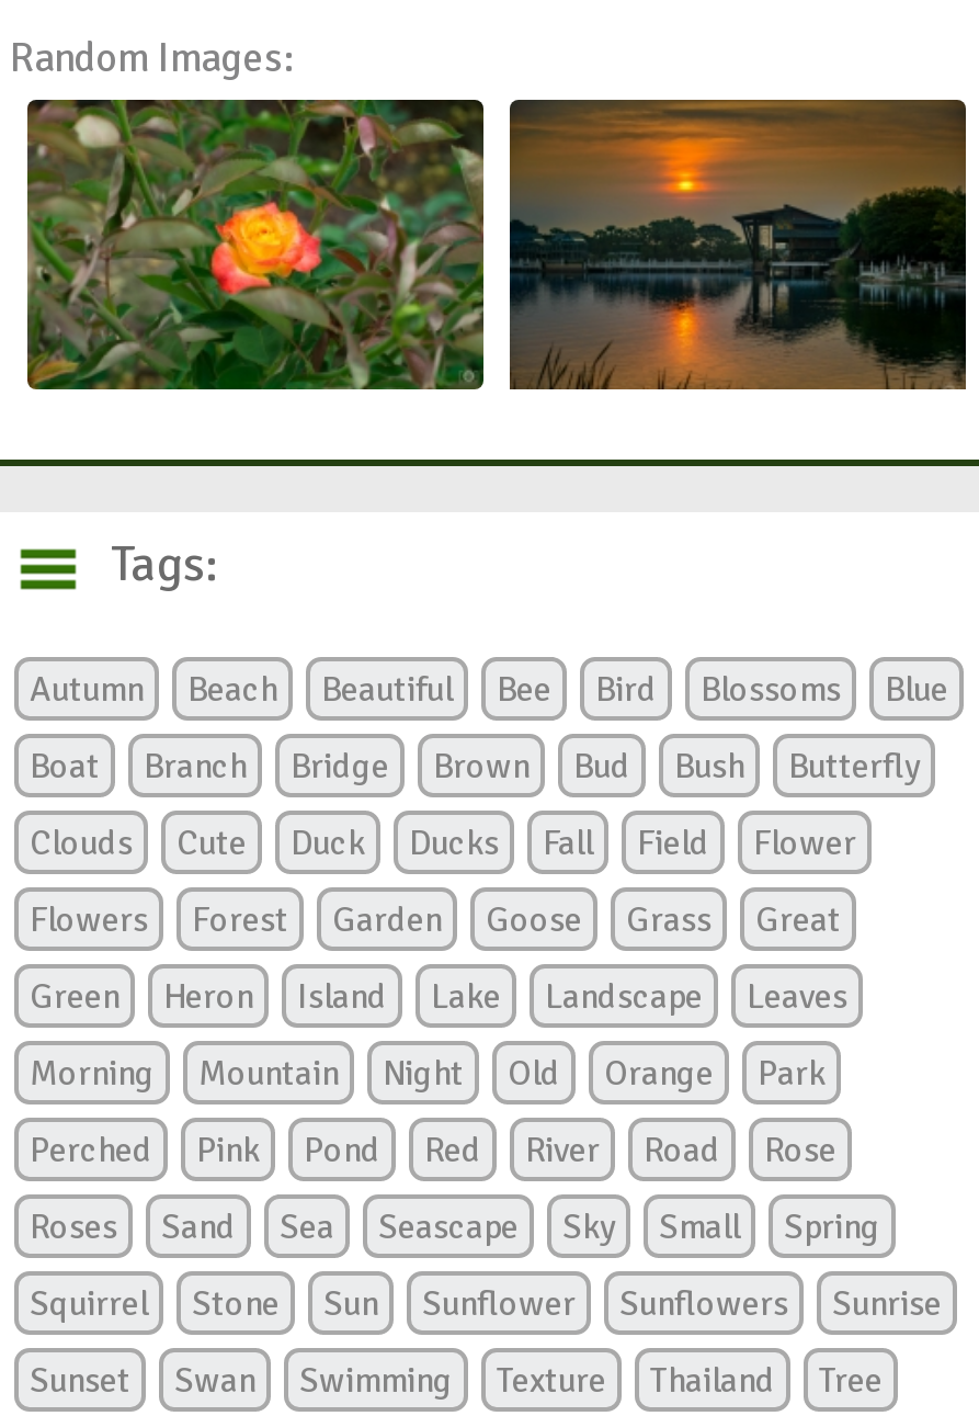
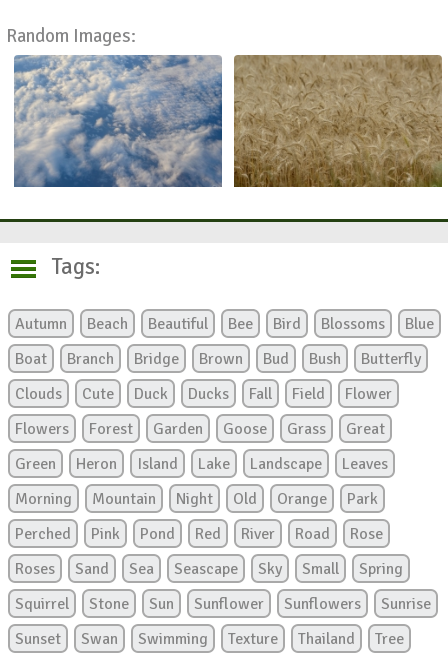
[25,98,486,392] [image] -> [13,54,223,188] [image]
[508,98,968,389] [image] -> [233,54,443,187] [image]

